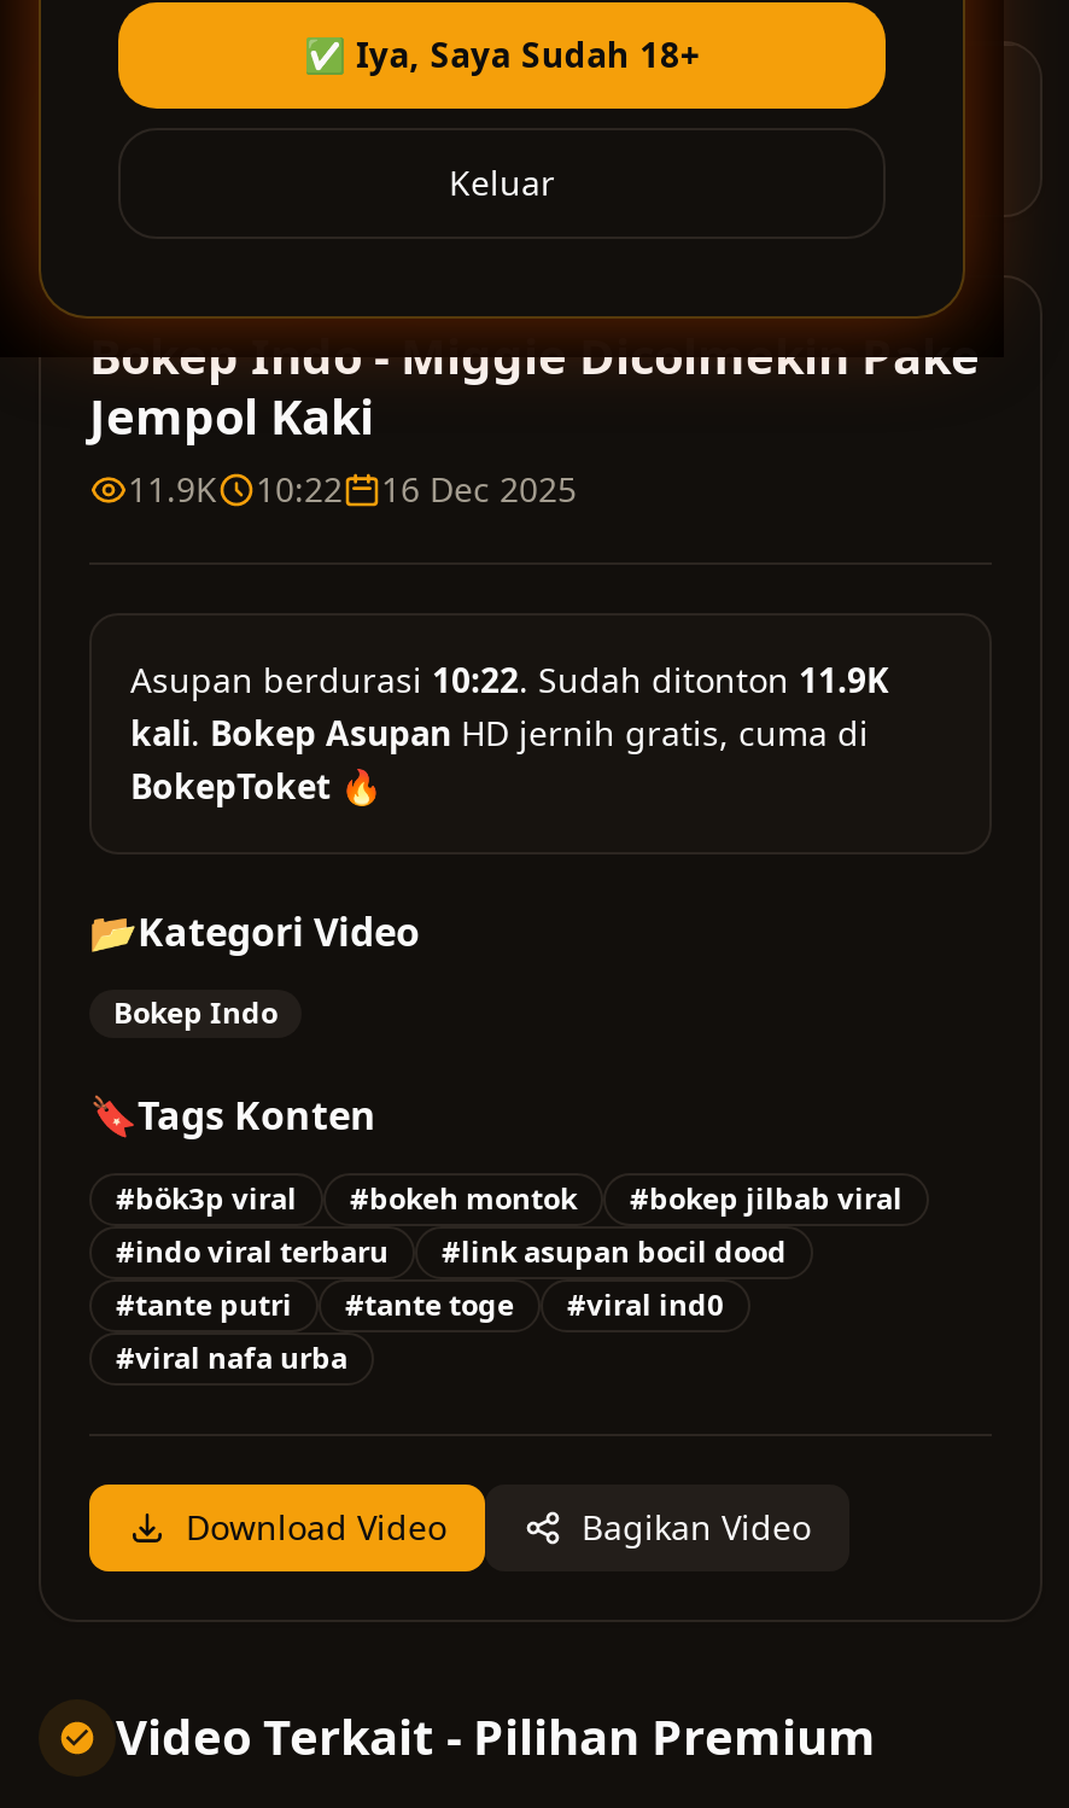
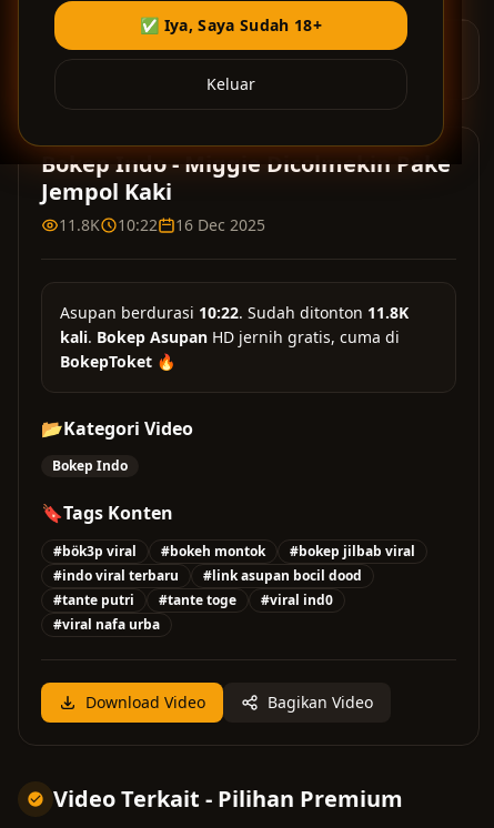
[128,466,577,512] 11.9K 10:22 16 Dec 2025 -> [59,214,265,235] 11.8K 10:22 16 Dec 2025
[130,657,888,702] Asupan berdurasi 10:22. Sudah ditonton 11.9K -> [60,302,409,323] Asupan berdurasi 10:22. Sudah ditonton 11.8K

